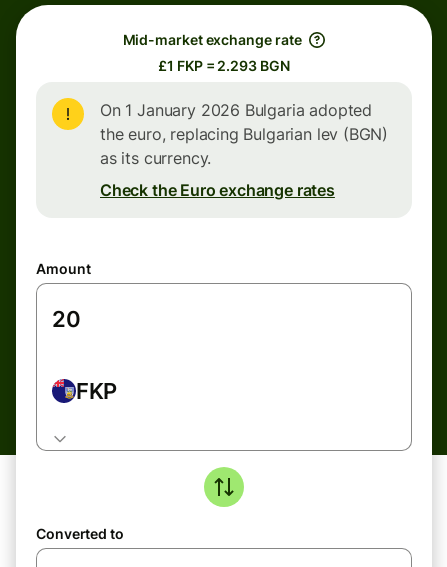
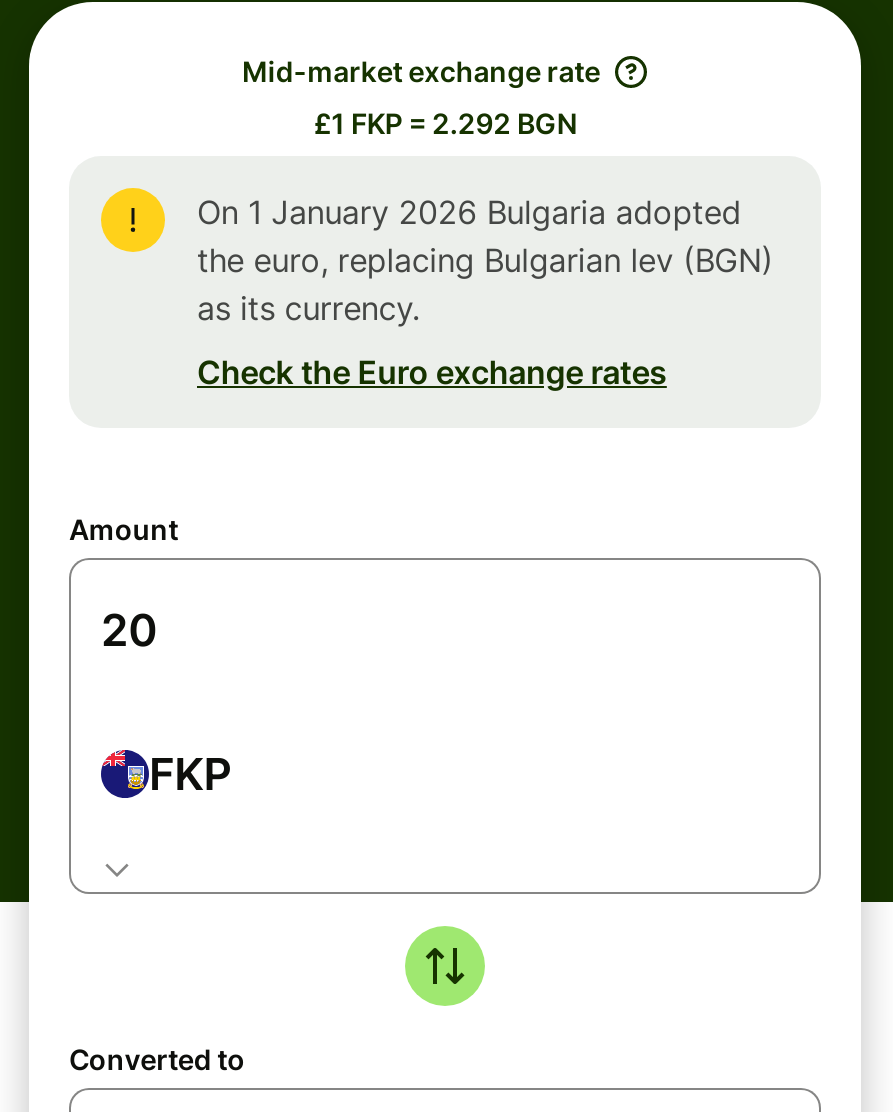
[158,57,290,74] £1 FKP = 2.293 BGN -> [313,106,577,140] £1 FKP = 2.292 BGN

